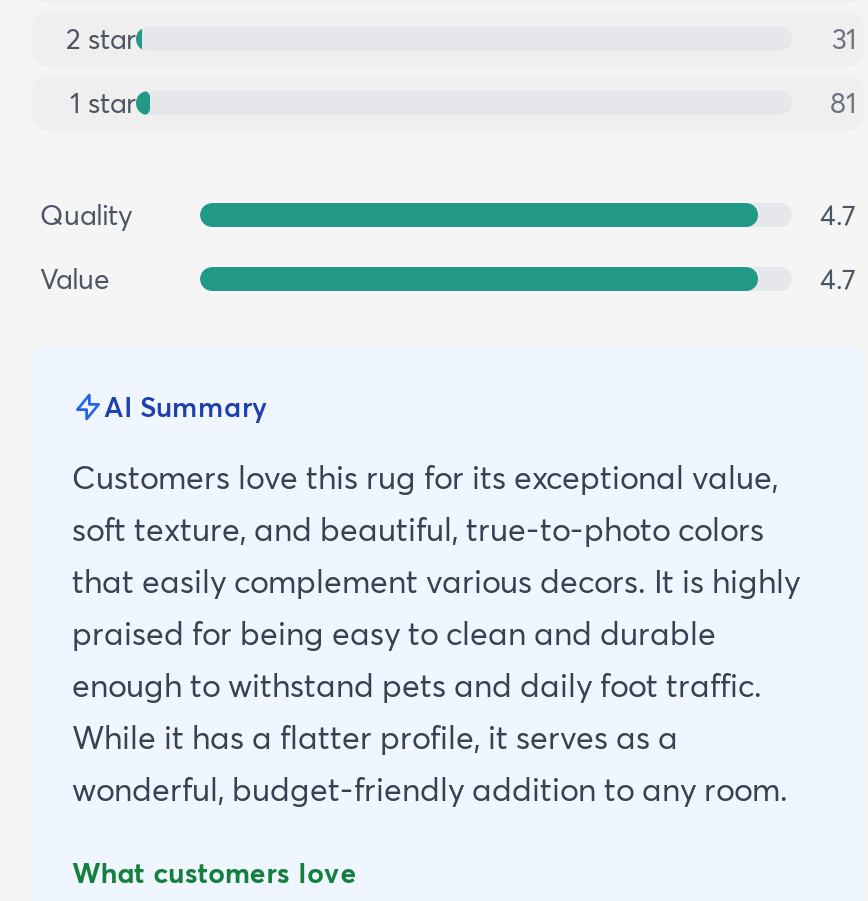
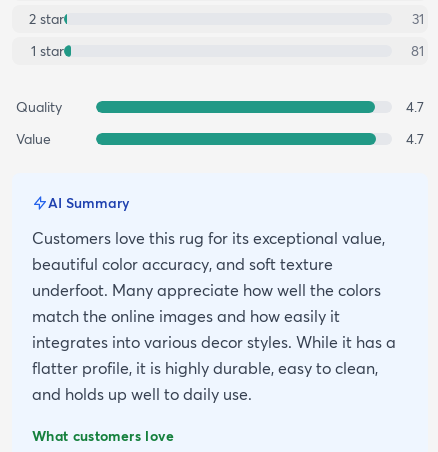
[72,508,800,808] soft texture, and beautiful, true-to-photo colors | that easily complement various decors. It is highly | praised for being easy to clean and durable | enough to withstand pets and daily foot traffic. | While it has a flatter profile, it serves as a | wonderful, budget-friendly addition to any room. -> [32,254,396,404] beautiful color accuracy, and soft texture | underfoot. Many appreciate how well the colors | match the online images and how easily it | integrates into various decor styles. While it has a | flatter profile, it is highly durable, easy to clean, | and holds up well to daily use.

